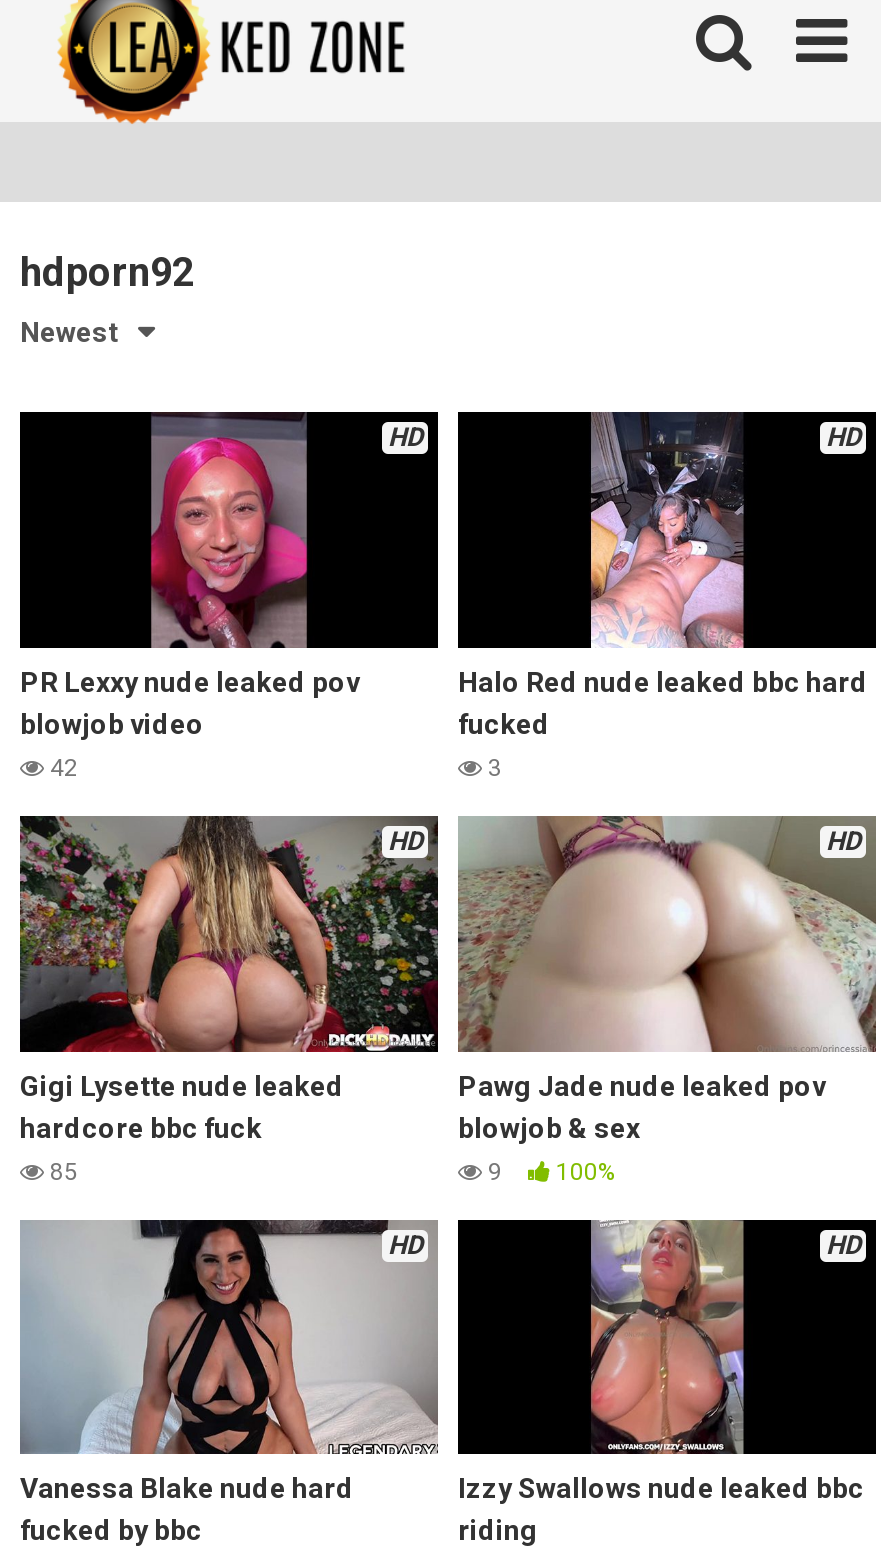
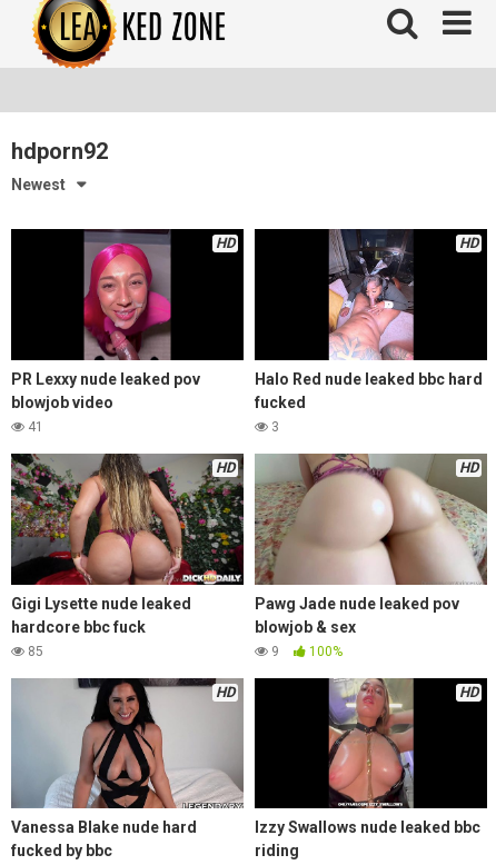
[44,753,78,781] 42 -> [24,419,43,434] 41

